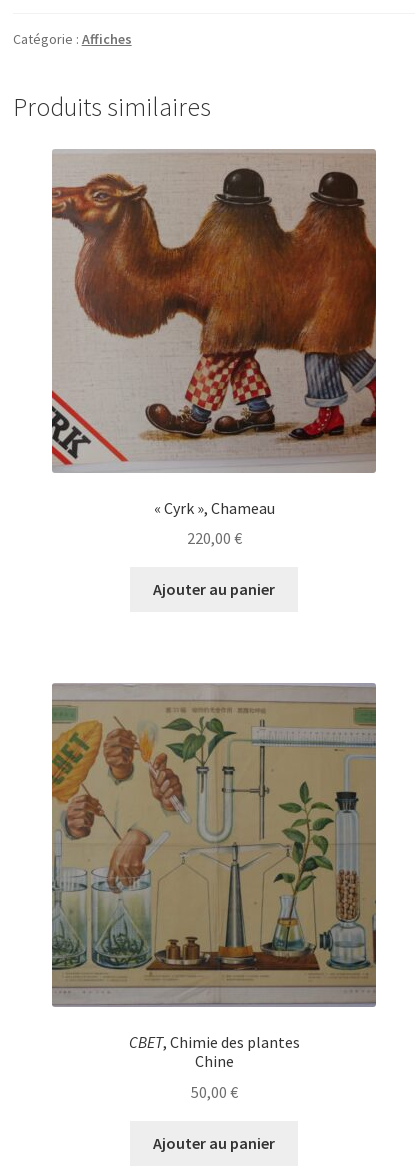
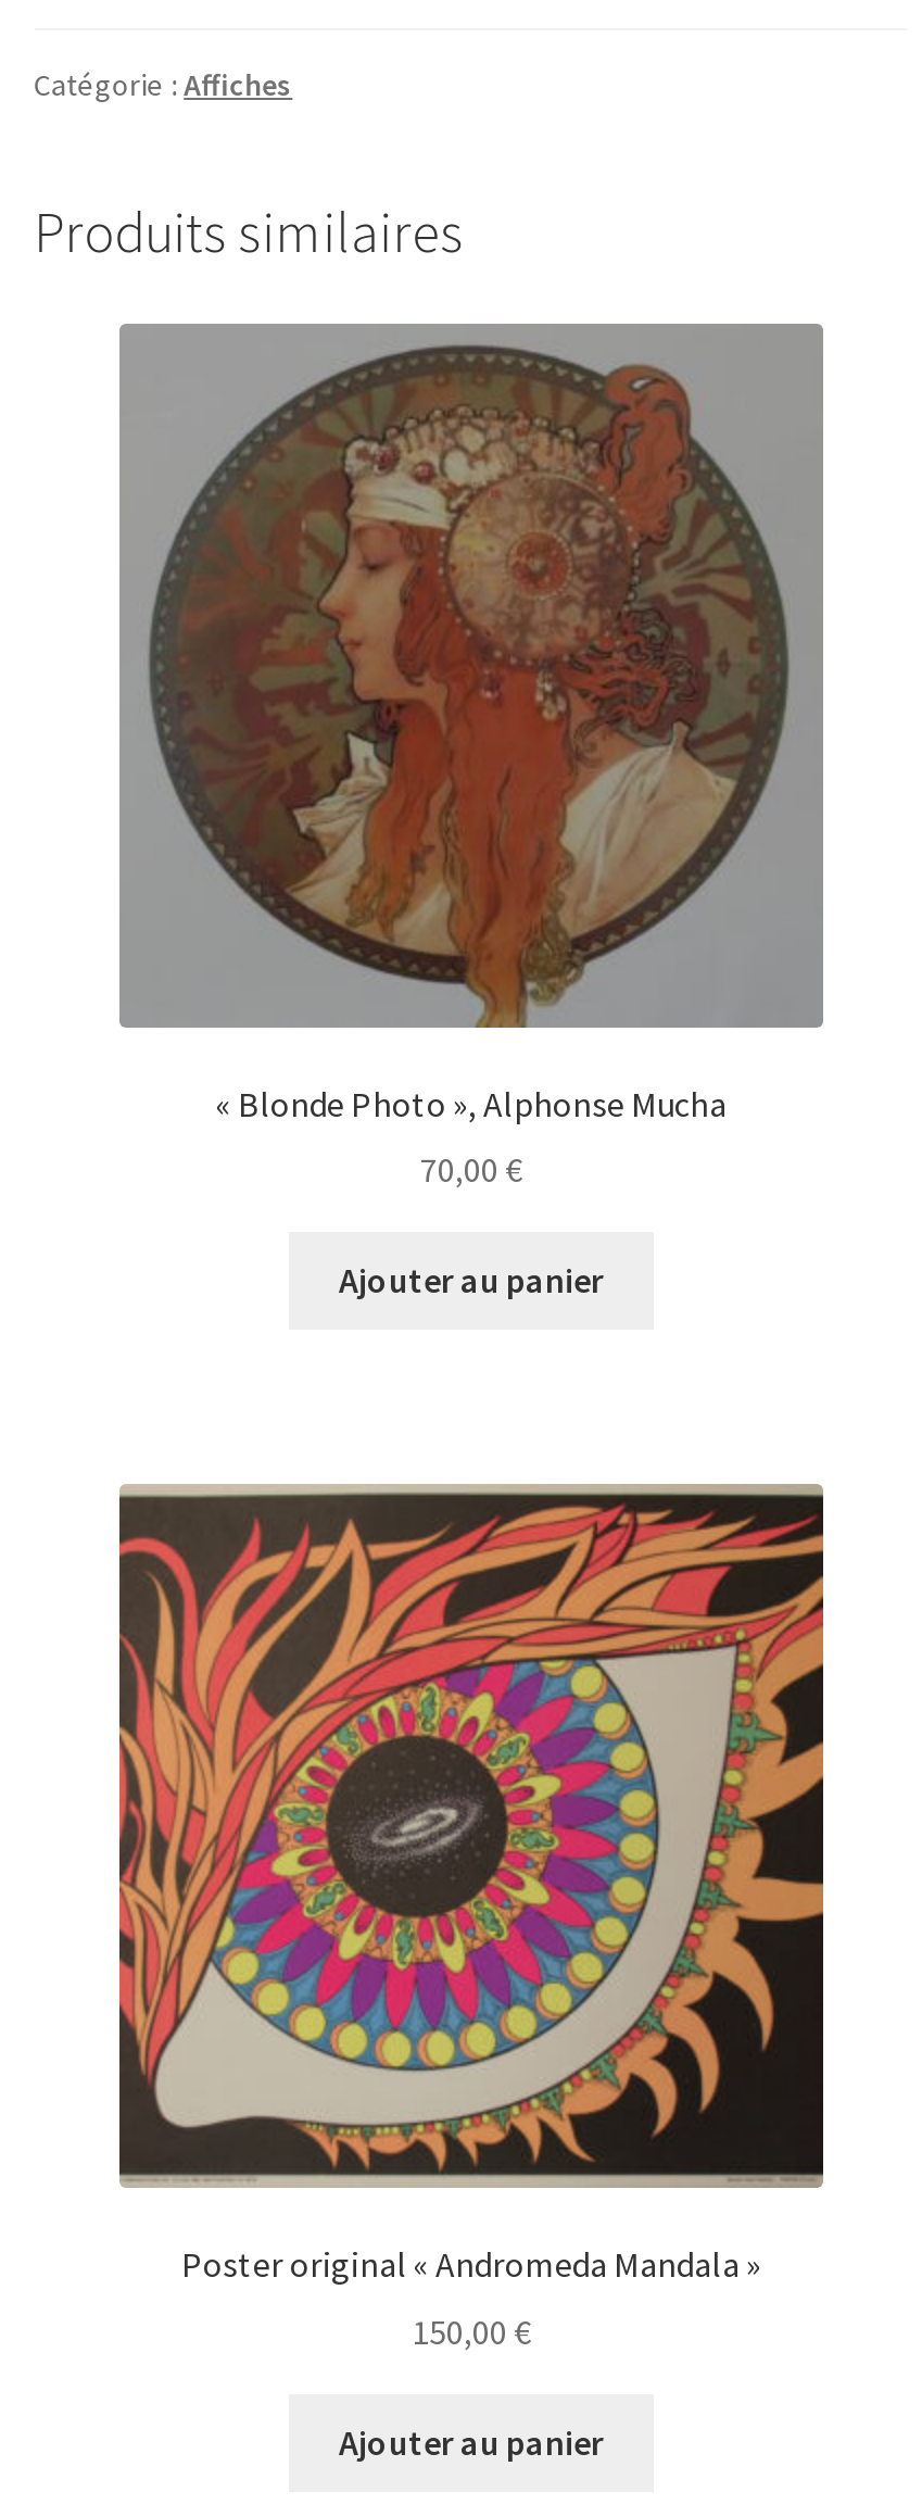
[51,152,377,517] [image] | « Cyrk », Chameau -> [119,328,823,1124] [image] | « Blonde Photo », Alphonse Mucha
[186,528,241,548] 220,00 € -> [420,1148,522,1191] 70,00 €
[52,684,377,1071] [image] | CBET, Chimie des plantes | Chine -> [117,1486,825,2286] [image] | Poster original « Andromeda Mandala »
[190,1082,237,1102] 50,00 € -> [412,2310,531,2353] 150,00 €

